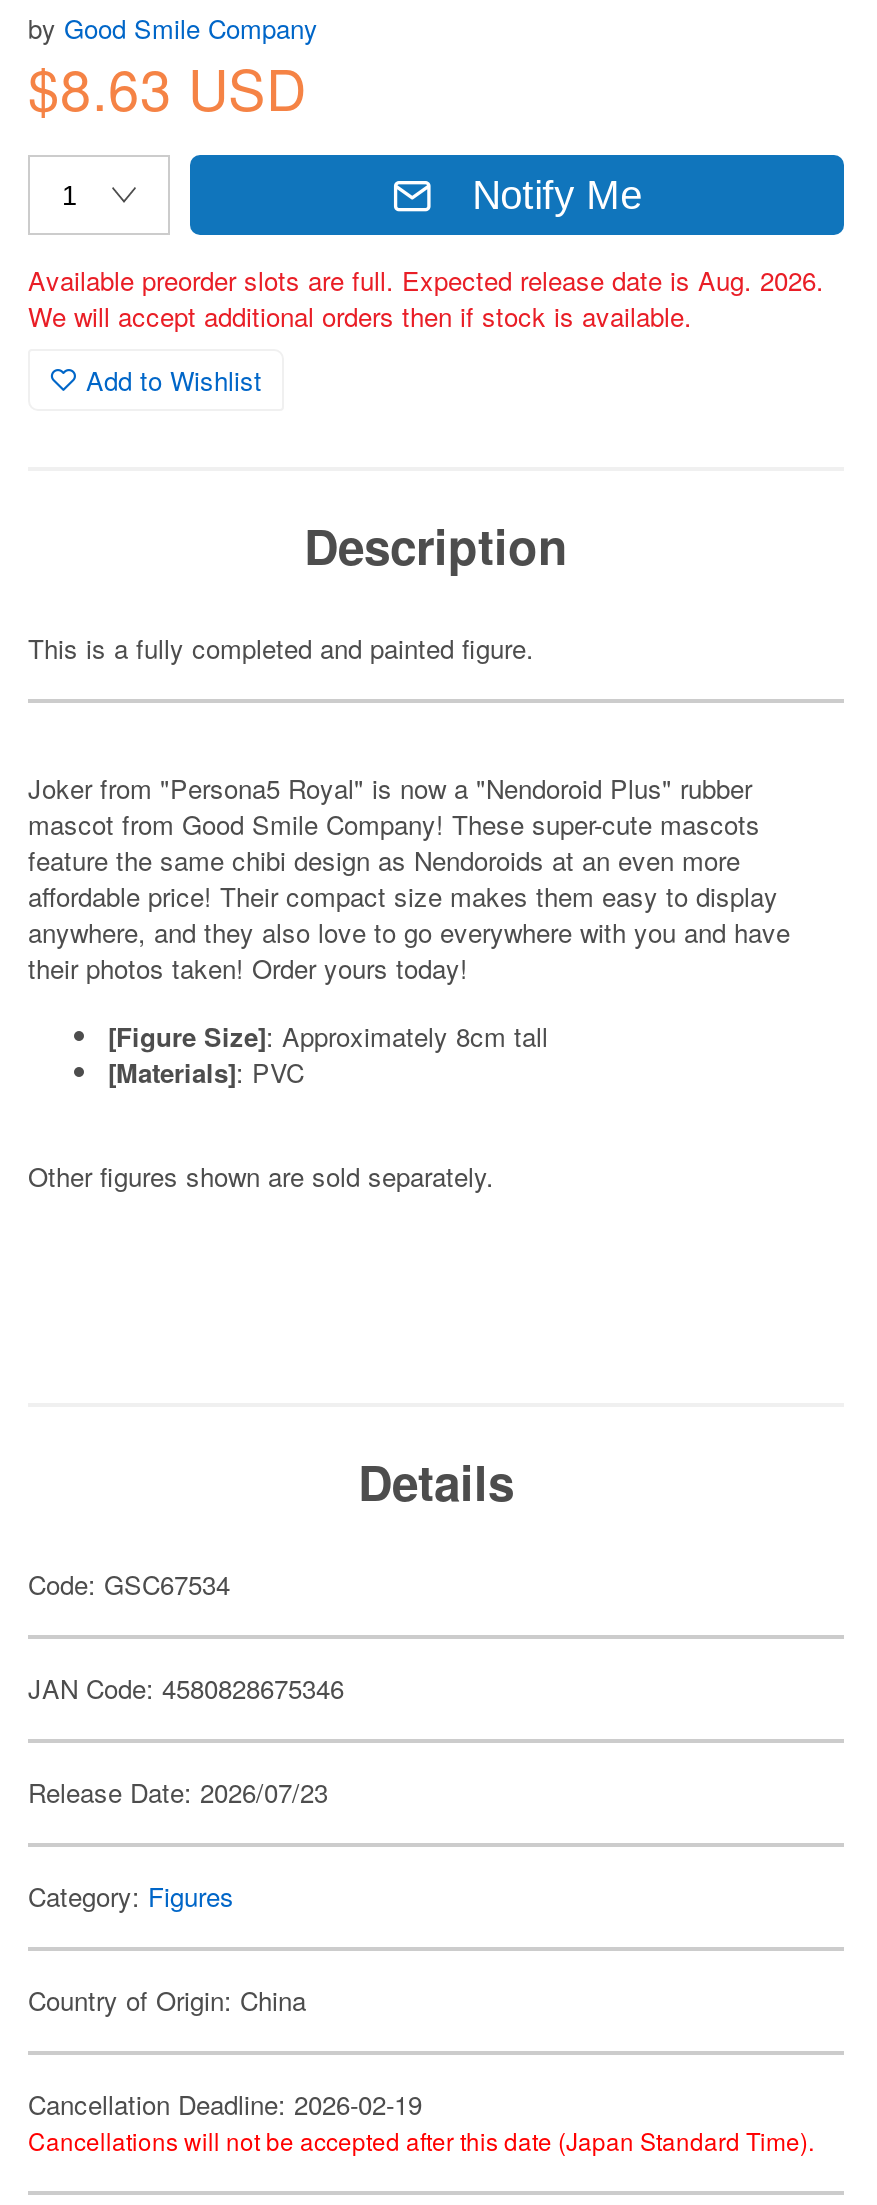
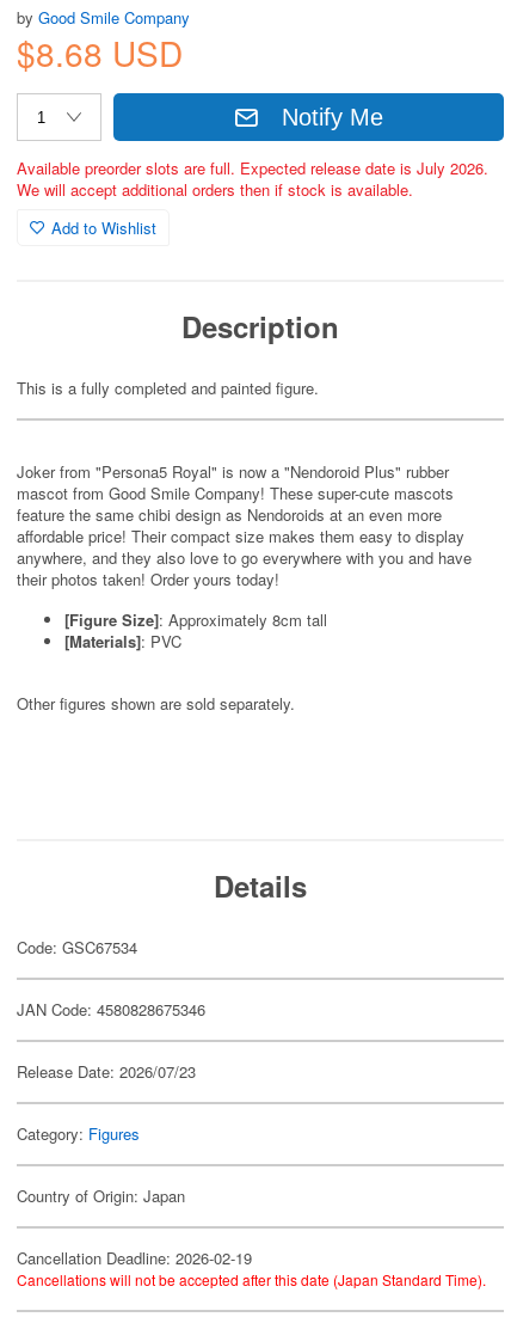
[28,47,306,127] $8.63 USD -> [17,29,183,76] $8.68 USD
[28,261,824,299] Available preorder slots are full. Expected release date is Aug. 2026. -> [17,157,488,179] Available preorder slots are full. Expected release date is July 2026.
[28,1981,306,2019] Country of Origin: China -> [17,1184,185,1207] Country of Origin: Japan

